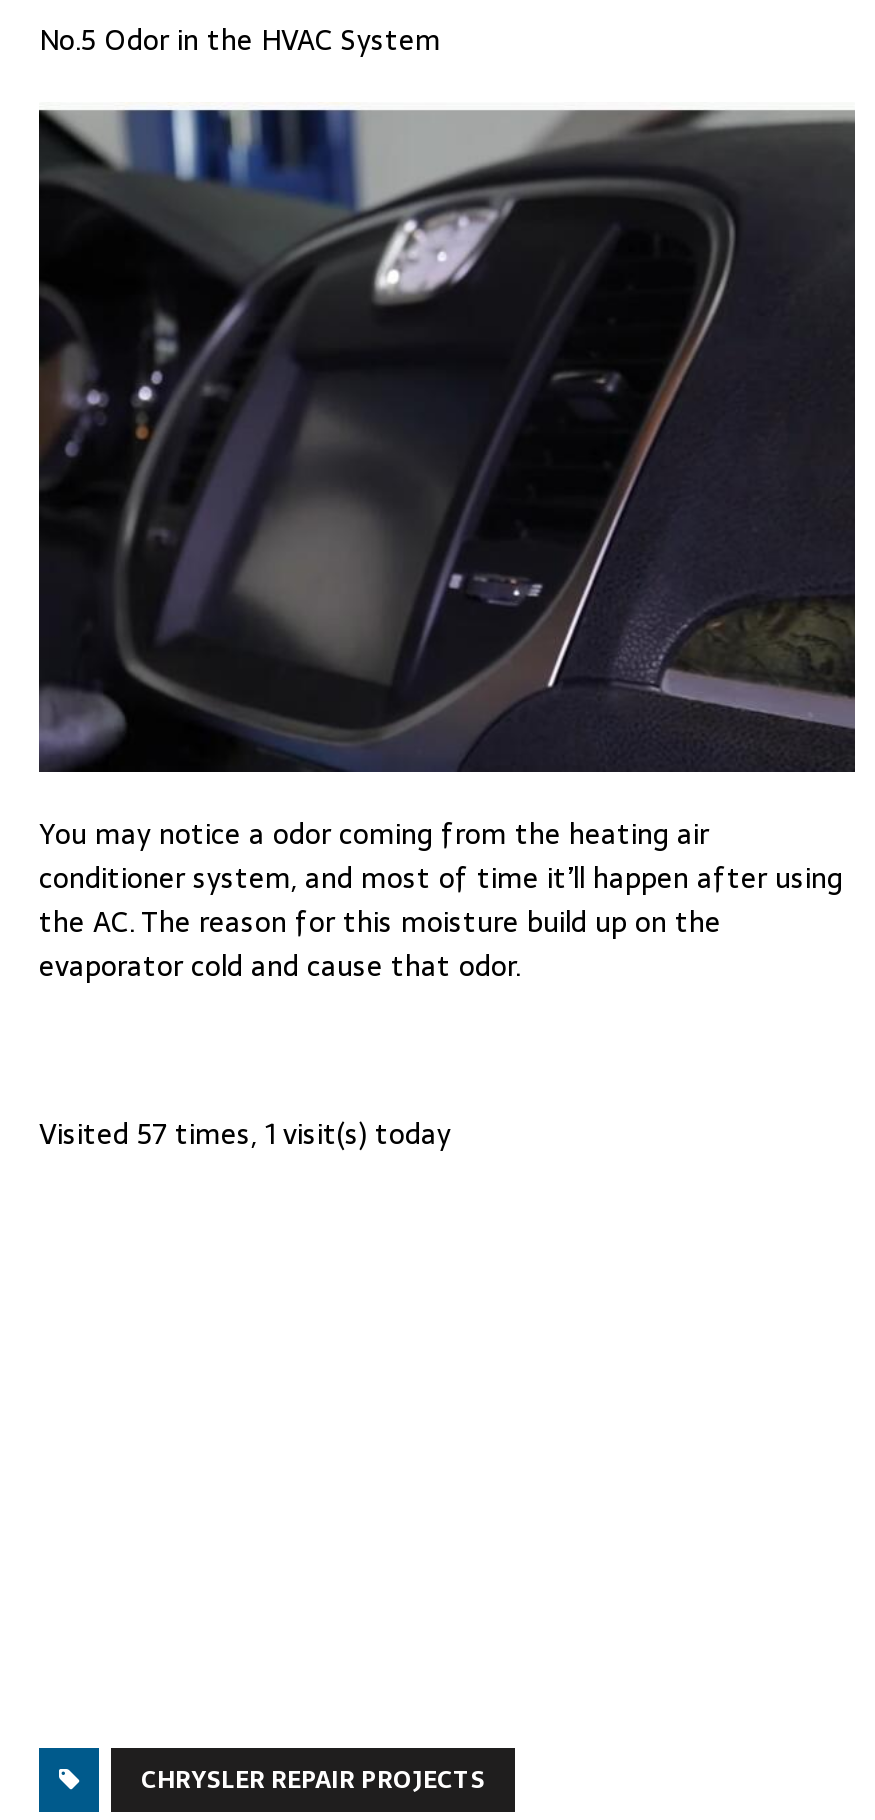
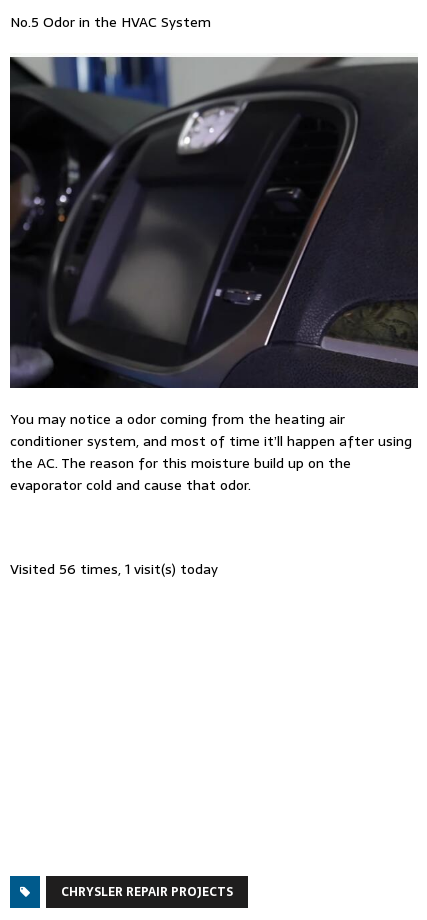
[39,1113,451,1157] Visited 57 times, 1 visit(s) today -> [10,558,218,580] Visited 56 times, 1 visit(s) today

